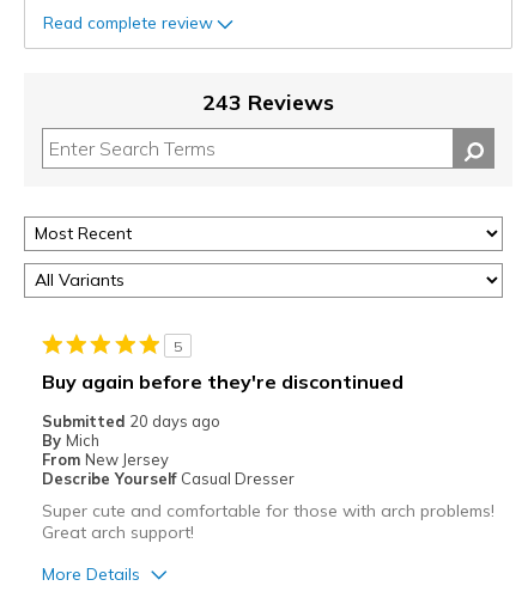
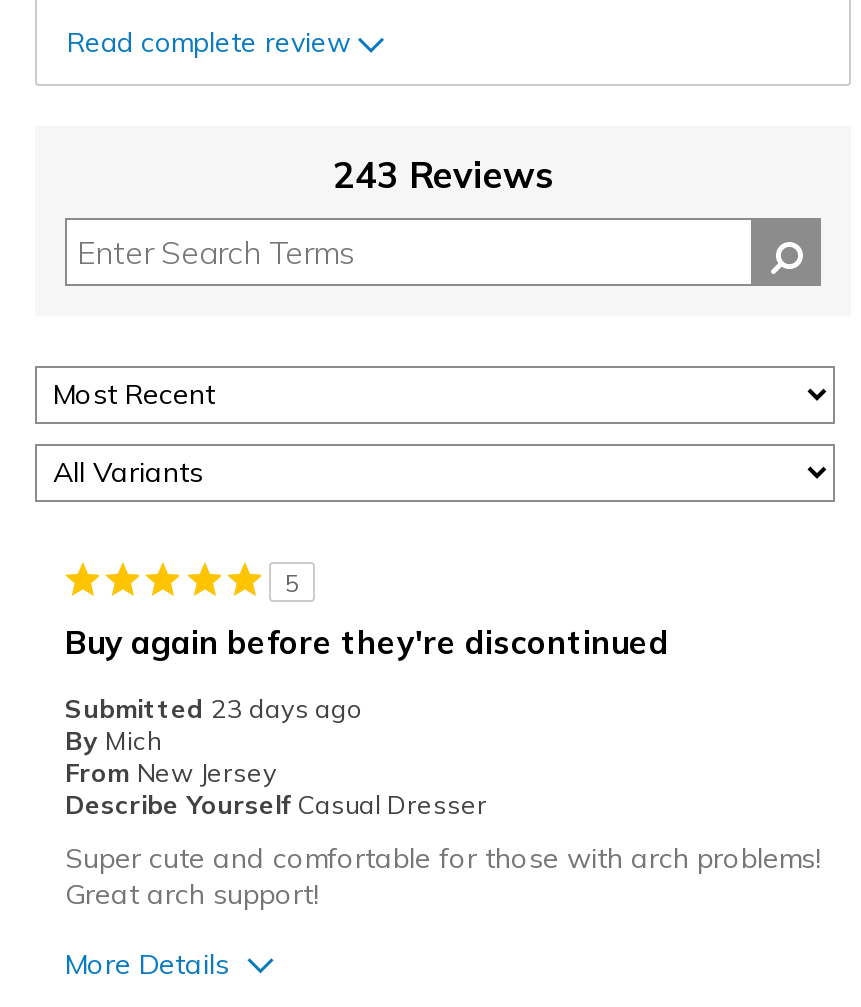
[42,412,220,431] Submitted 20 days ago -> [65,692,363,724] Submitted 23 days ago

